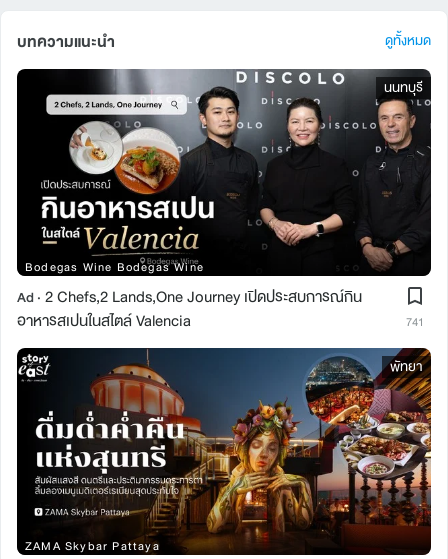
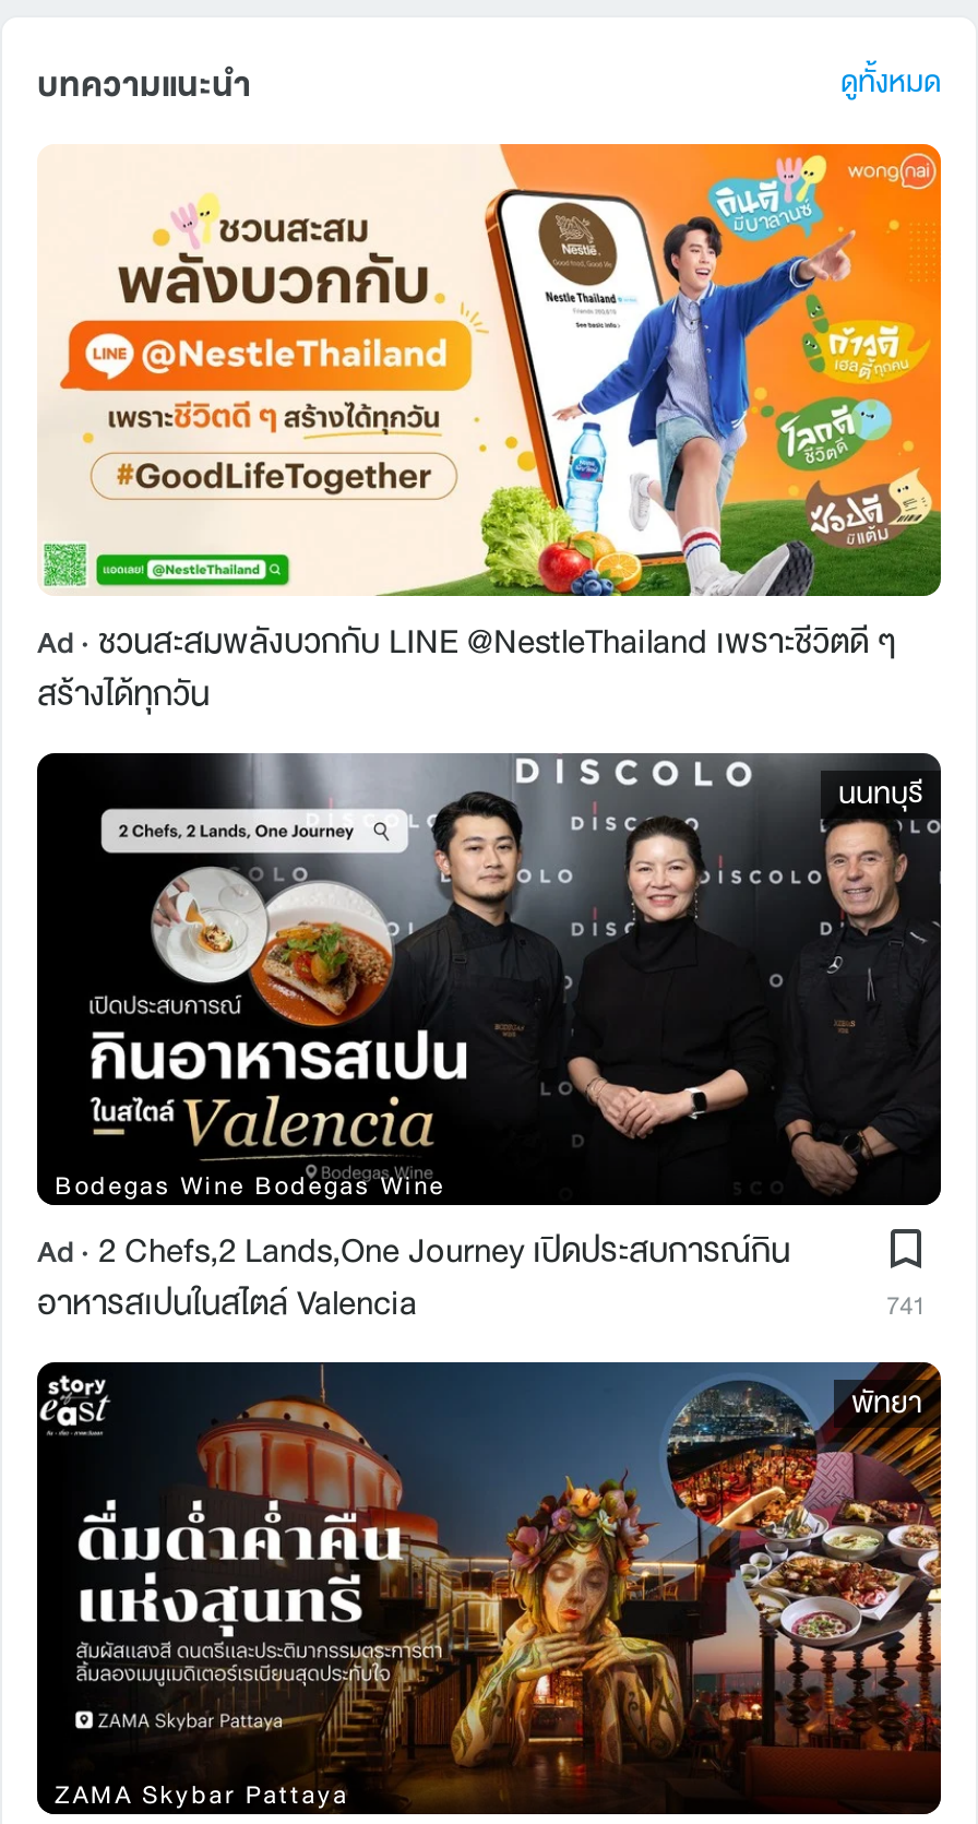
none -> [37,141,943,719] [image] | Ad · ชวนสะสมพลังบวกกับ LINE @NestleThailand เพราะชีวิตดี ๆ | สร้างได้ทุกวัน

